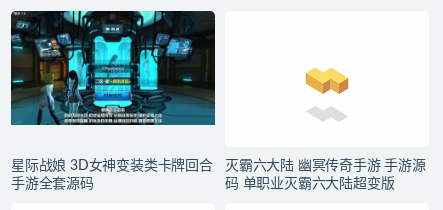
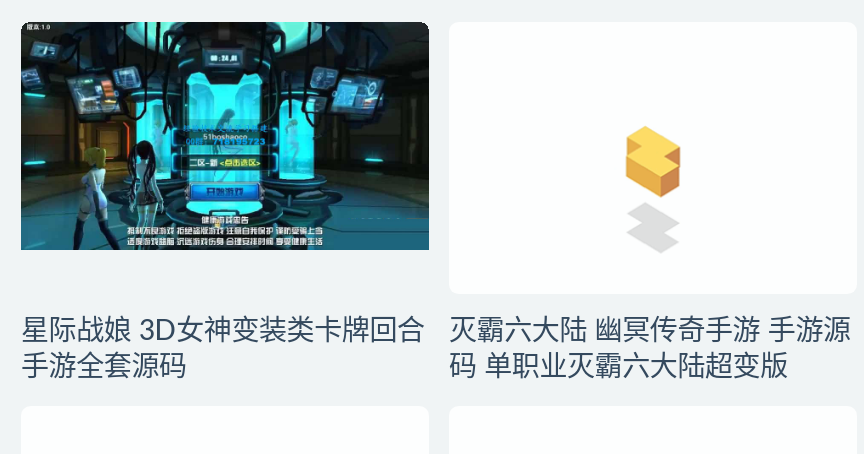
[305,64,349,98] [image] -> [611,126,695,248] [image]

